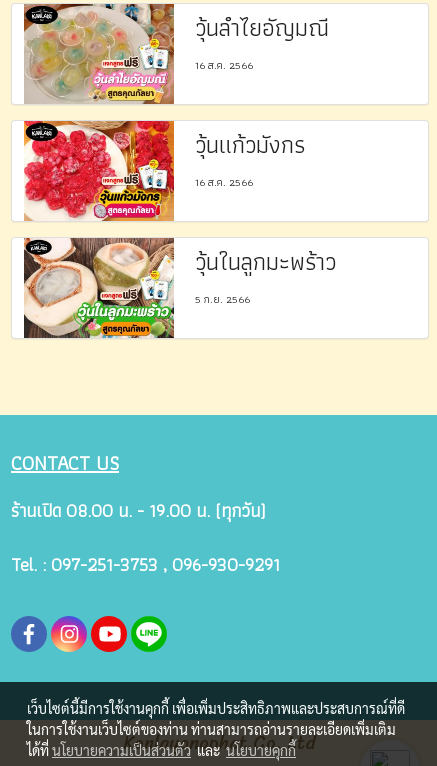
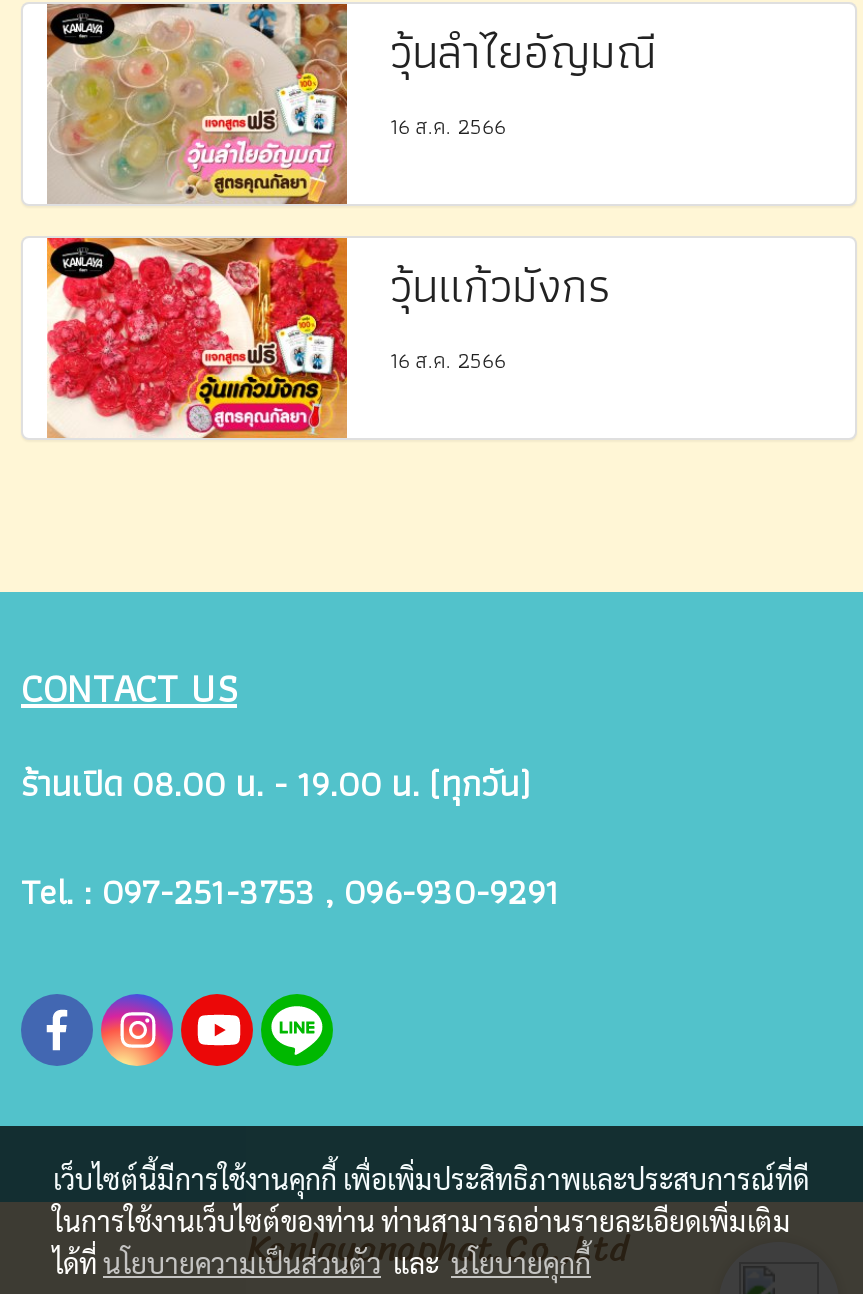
[23,237,336,339] [image] | วุ้นในลูกมะพร้าว | 5 ก.ย. 2566 -> none

